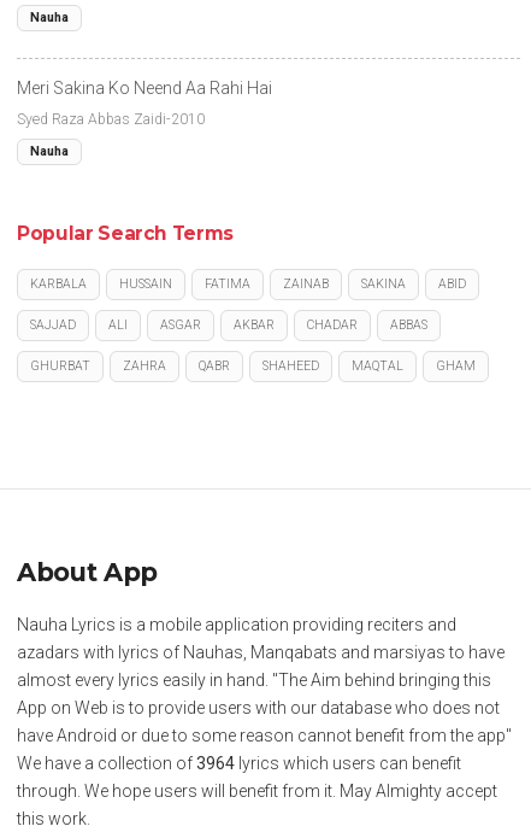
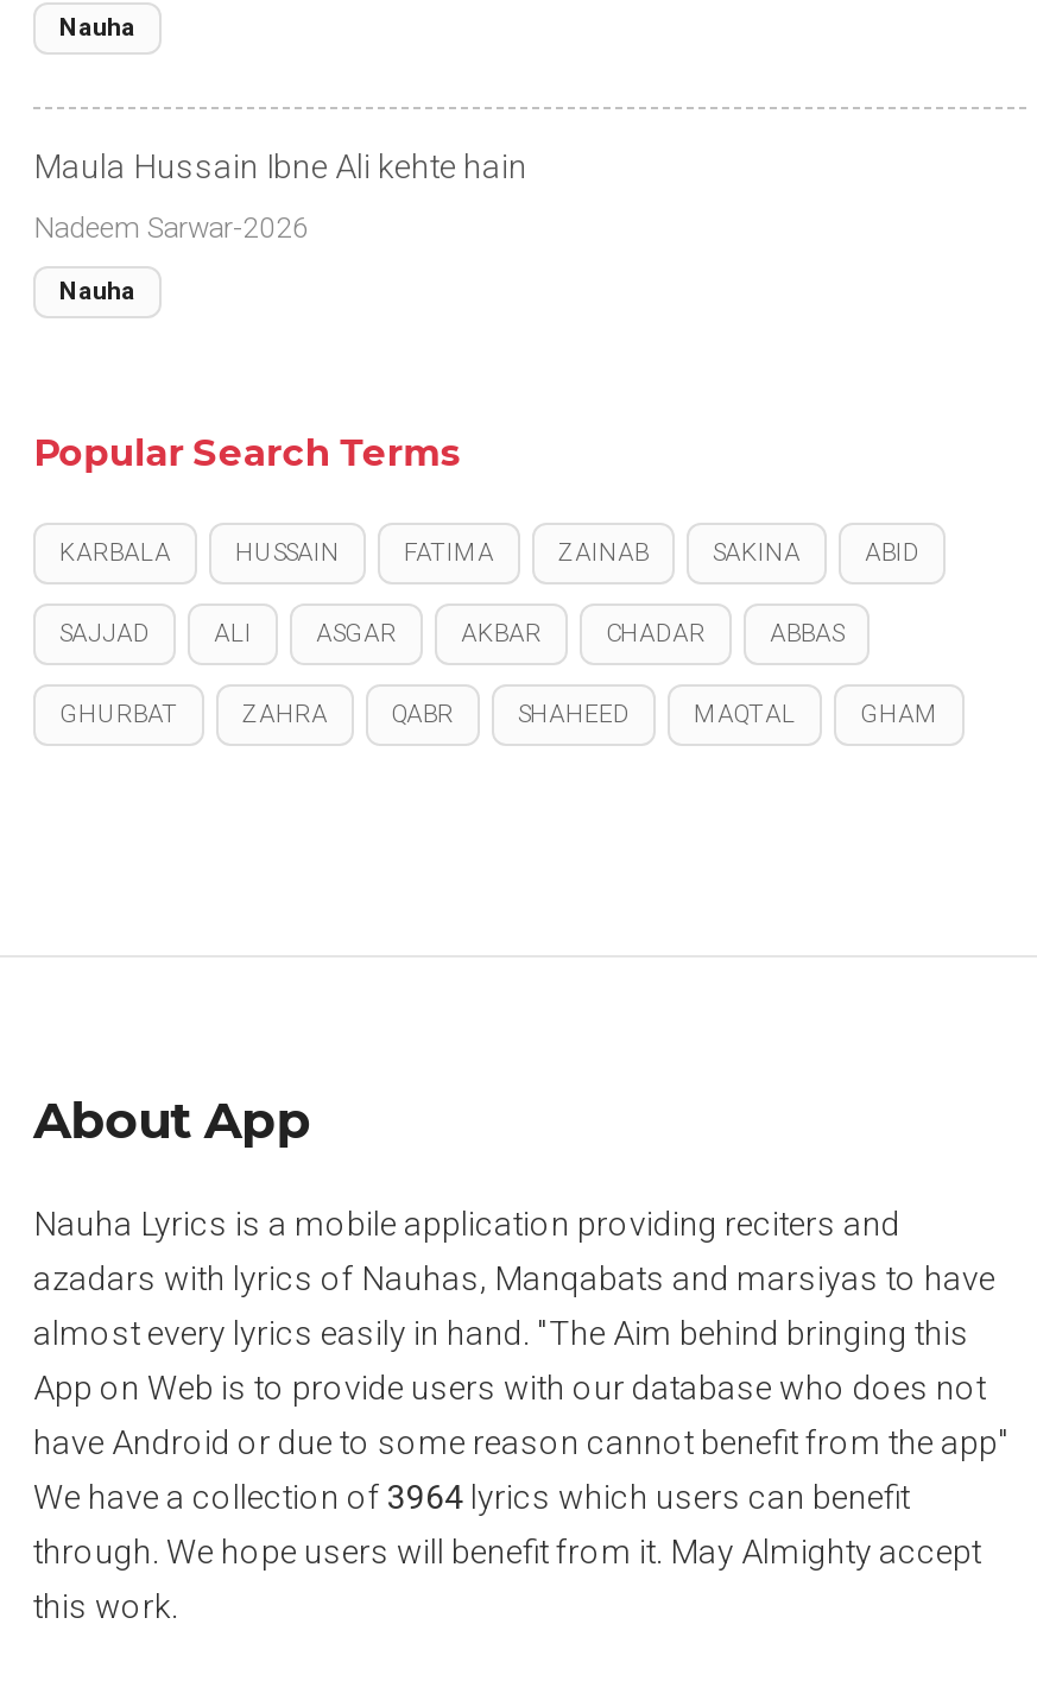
[17,78,272,97] Meri Sakina Ko Neend Aa Rahi Hai -> [33,146,527,184] Maula Hussain Ibne Ali kehte hain
[17,110,205,127] Syed Raza Abbas Zaidi-2010 -> [33,211,309,244] Nadeem Sarwar-2026

